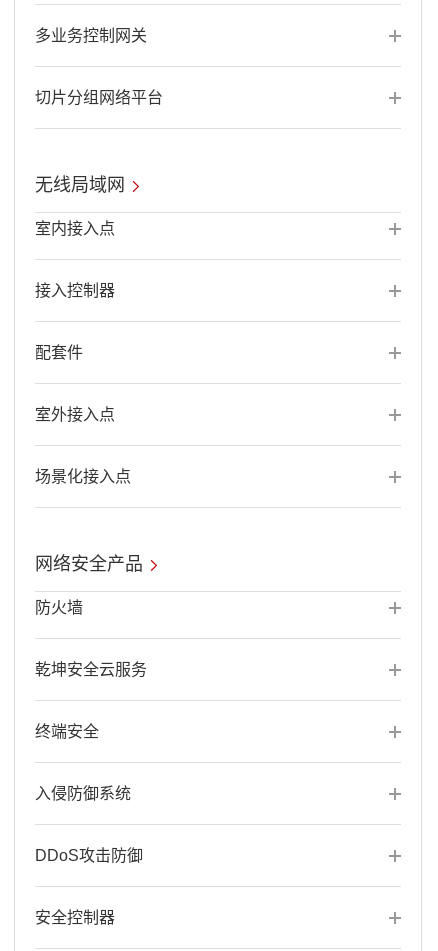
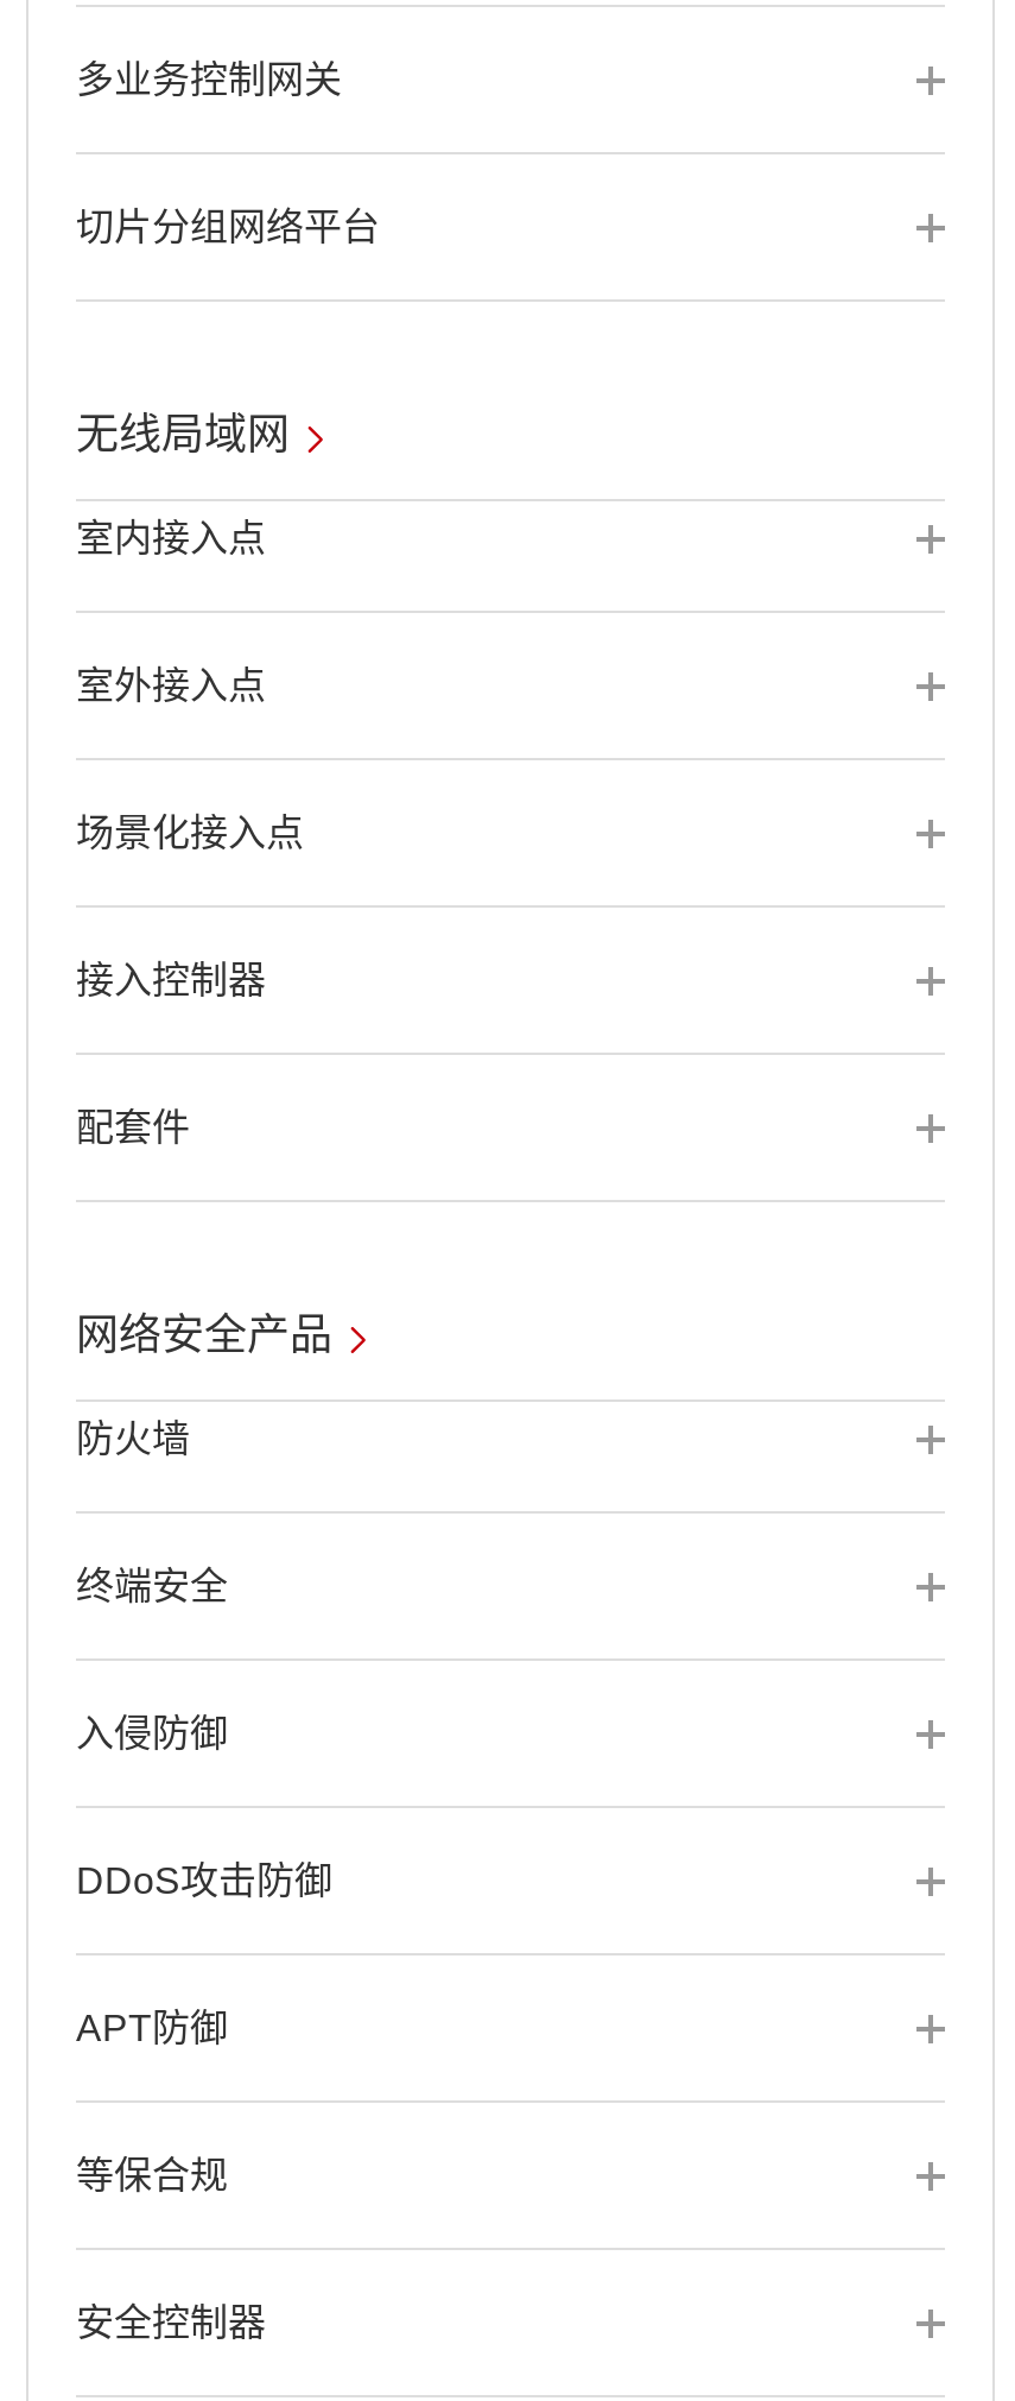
moved [35,282,115,361] -> [76,960,266,1148]: 接入控制器 | 配套件
moved [35,406,115,423] -> [76,665,266,706]: 室外接入点
moved [35,468,131,485] -> [76,813,304,853]: 场景化接入点
[35,661,147,678] 乾坤安全云服务 -> none
moved [35,723,99,740] -> [76,1566,228,1606]: 终端安全
[35,785,131,802] 入侵防御系统 -> [76,1713,228,1754] 入侵防御
moved [35,847,143,864] -> [76,1860,332,1901]: DDoS攻击防御
none -> [76,2008,228,2048] APT防御
none -> [76,2155,228,2195] 等保合规

